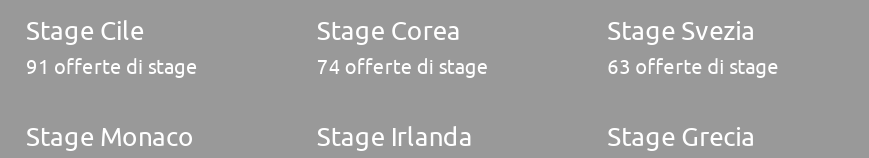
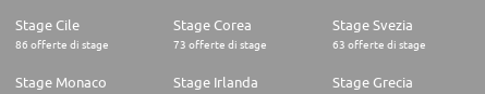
[26,54,198,78] 91 offerte di stage -> [15,38,109,51] 86 offerte di stage
[317,54,489,78] 74 offerte di stage -> [174,38,267,51] 73 offerte di stage

